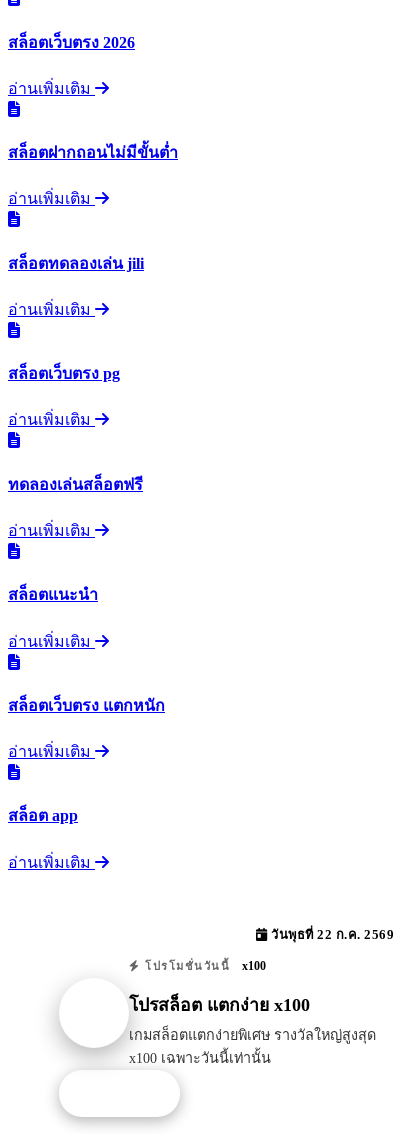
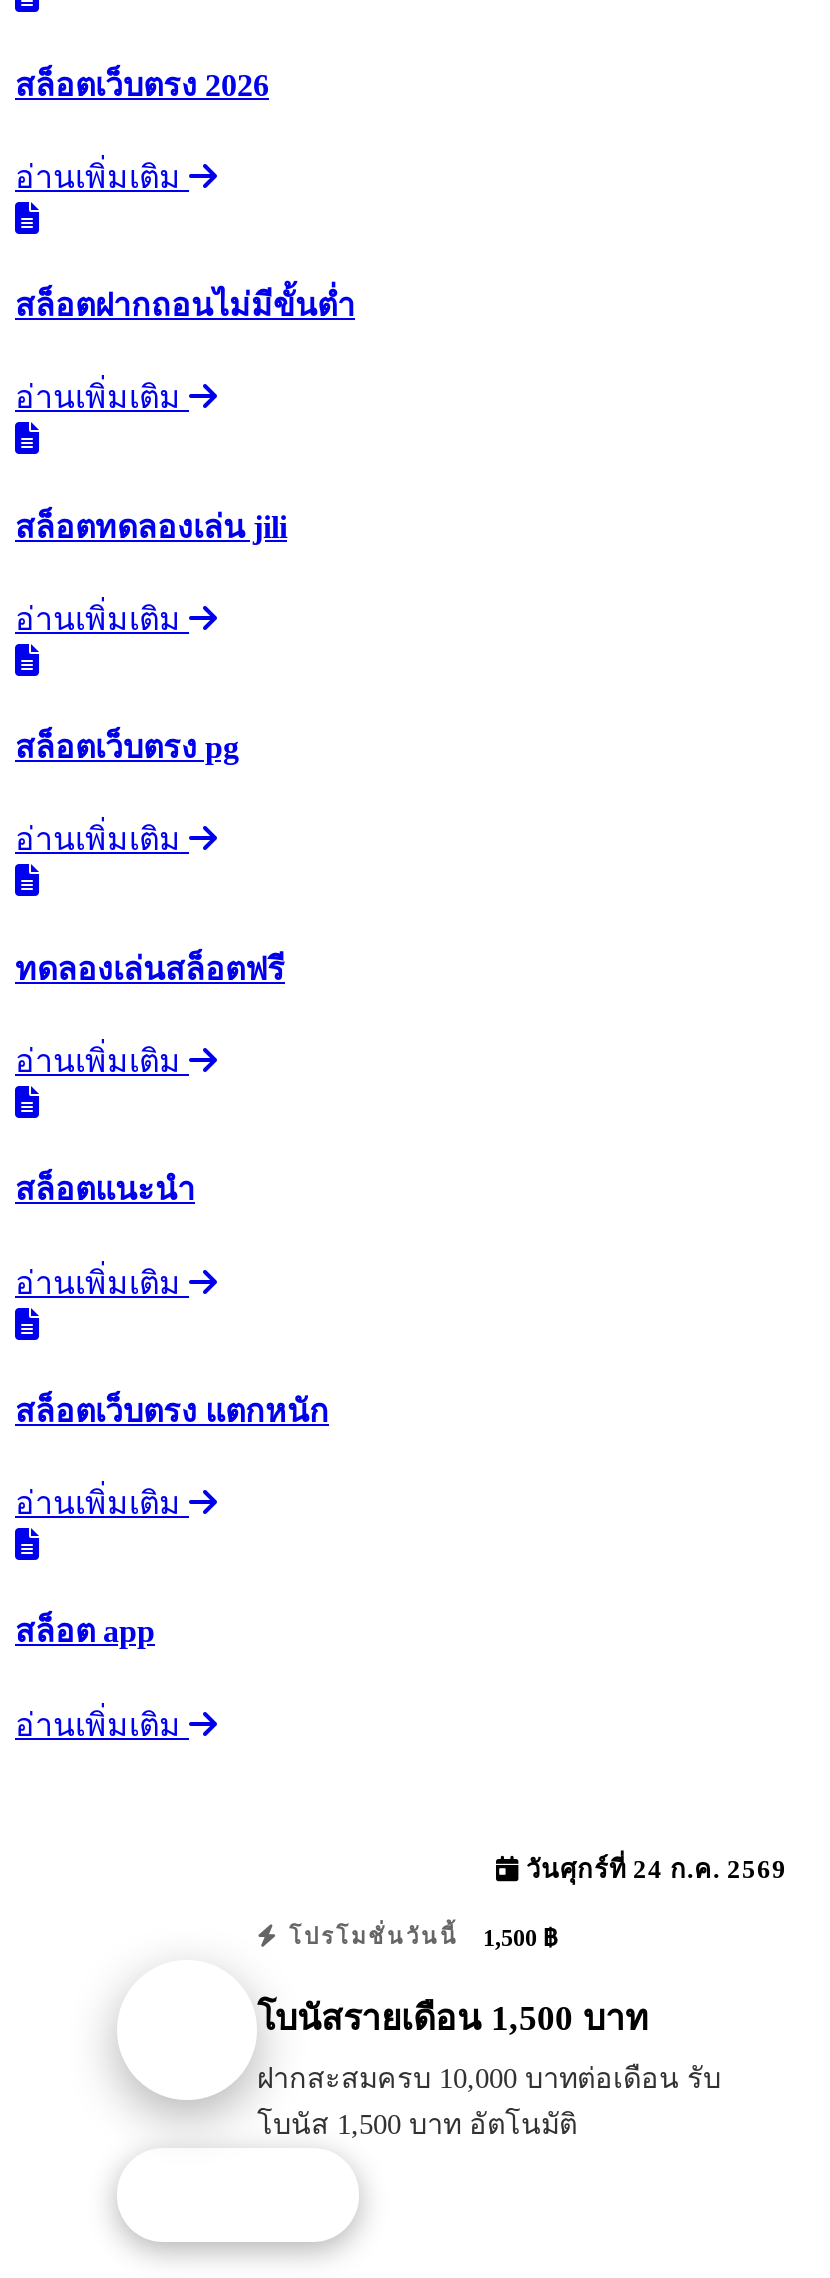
[267,928,394,942] วันพุธที่ 22 ก.ค. 2569 -> [519,1855,787,1883] วันศุกร์ที่ 24 ก.ค. 2569
[140,959,266,973] โปรโมชั่นวันนี้ x100 -> [280,1923,557,1951] โปรโมชั่นวันนี้ 1,500 ฿
[129,995,310,1015] โปรสล็อต แตกง่าย x100 -> [257,1998,649,2038] โบนัสรายเดือน 1,500 บาท
[129,1027,376,1066] เกมสล็อตแตกง่ายพิเศษ รางวัลใหญ่สูงสุด | x100 เฉพาะวันนี้เท่านั้น -> [257,2062,721,2140] ฝากสะสมครบ 10,000 บาทต่อเดือน รับ | โบนัส 1,500 บาท อัตโนมัติ

